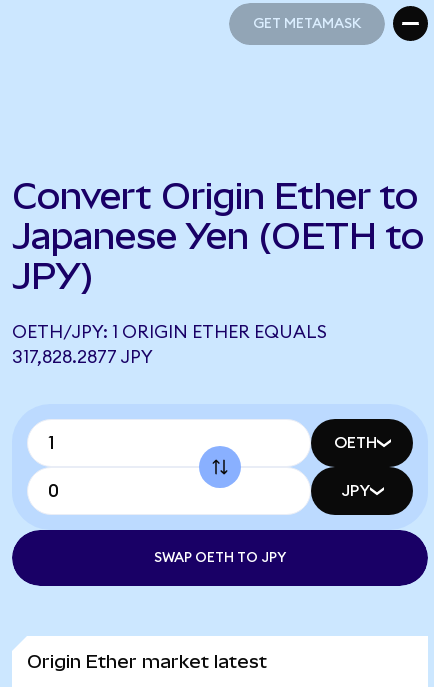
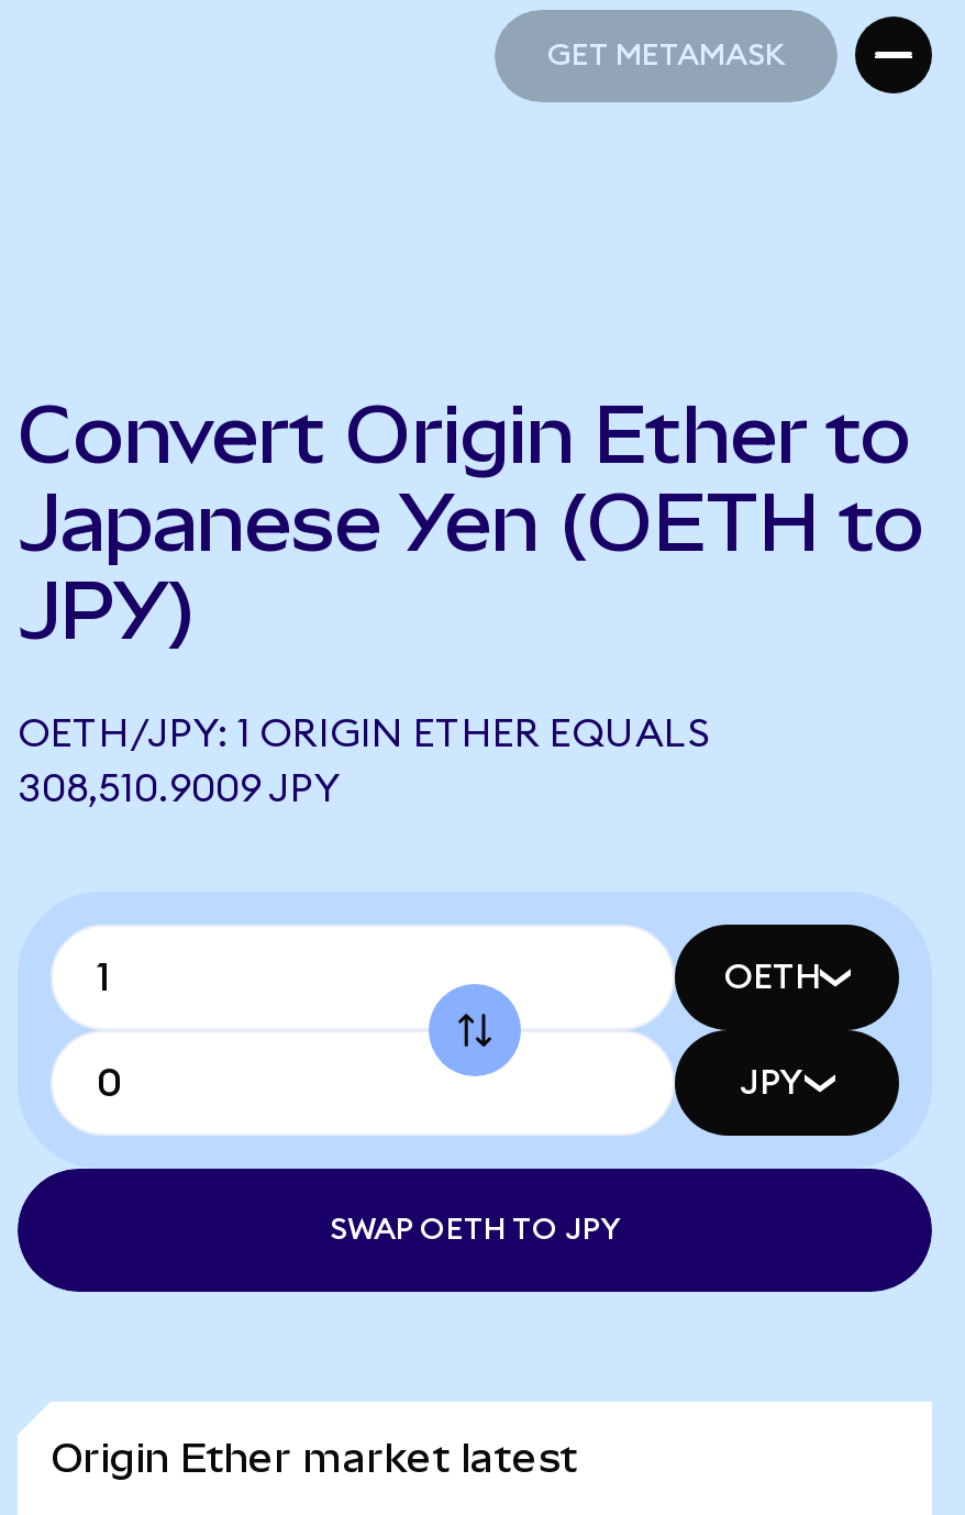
[12,348,153,366] 317,828.2877 JPY -> [18,768,341,808] 308,510.9009 JPY

